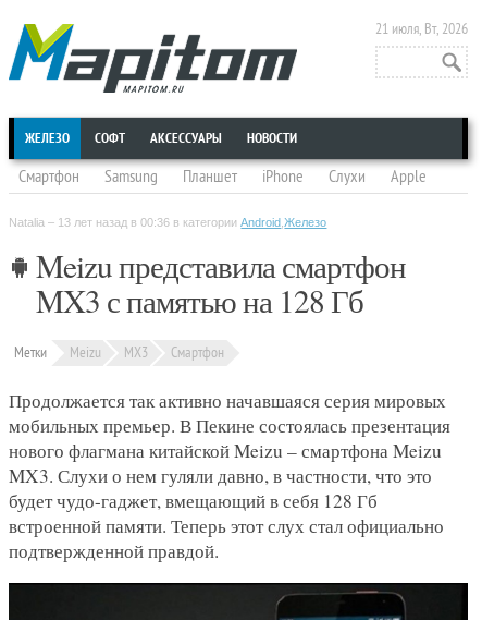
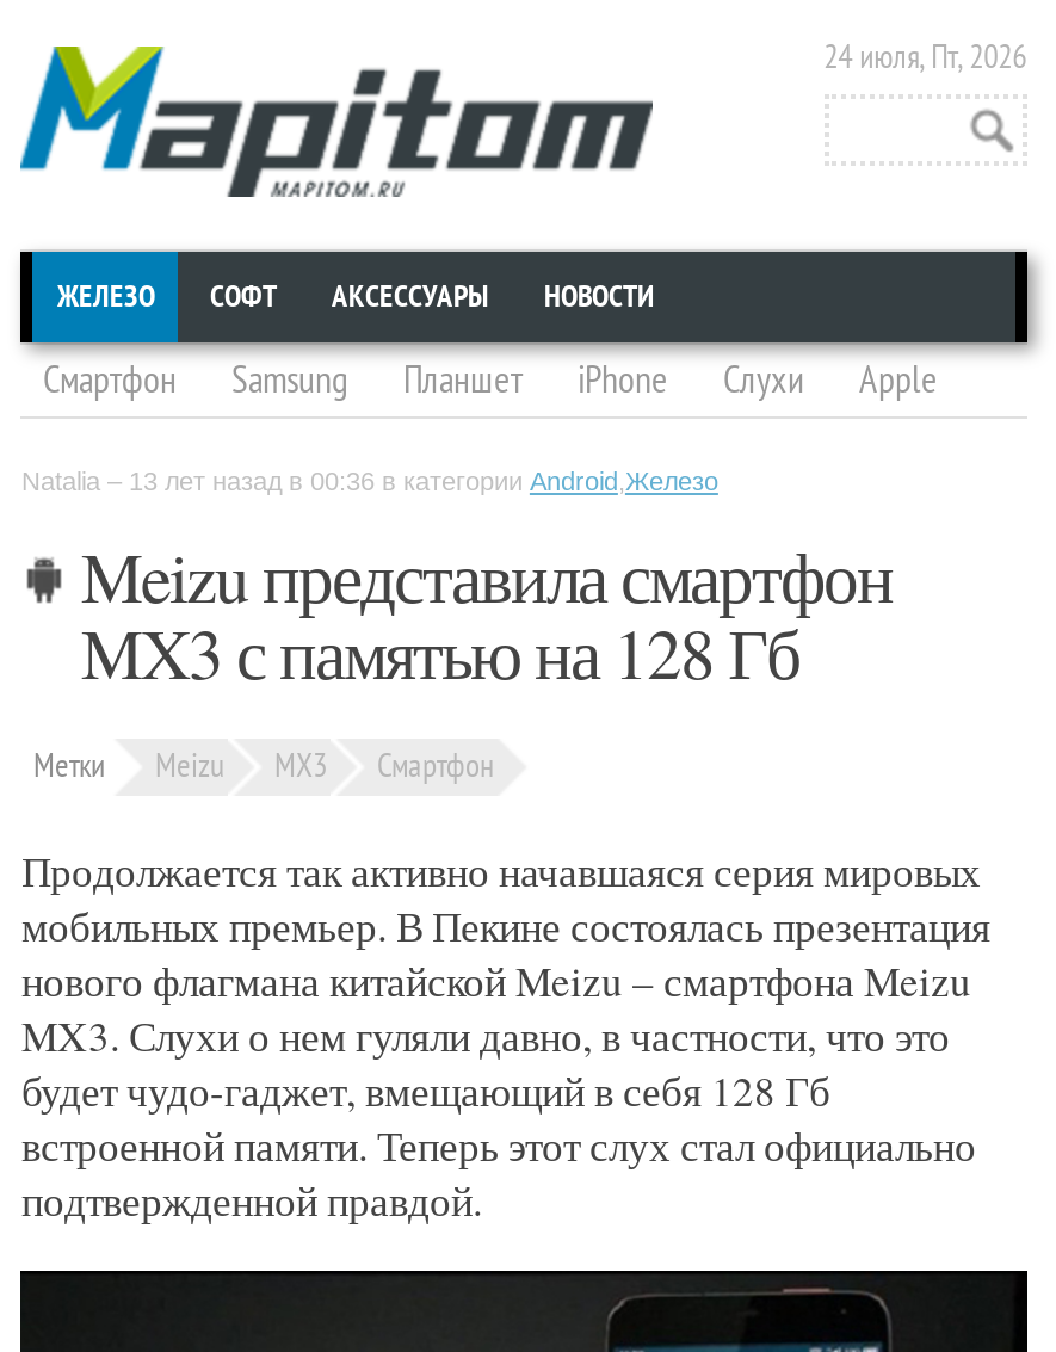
[375,20,467,38] 21 июля, Вт, 2026 -> [824,37,1026,78] 24 июля, Пт, 2026

